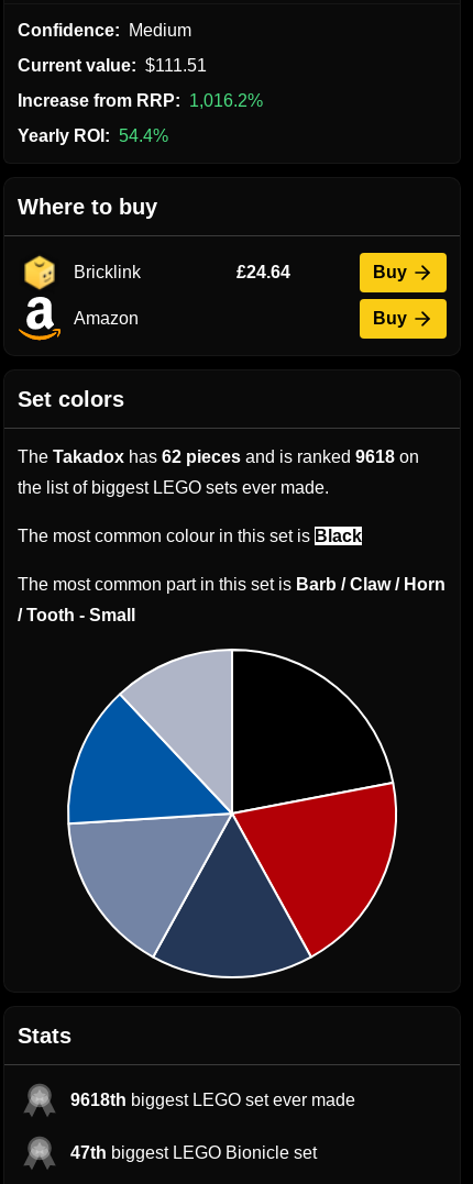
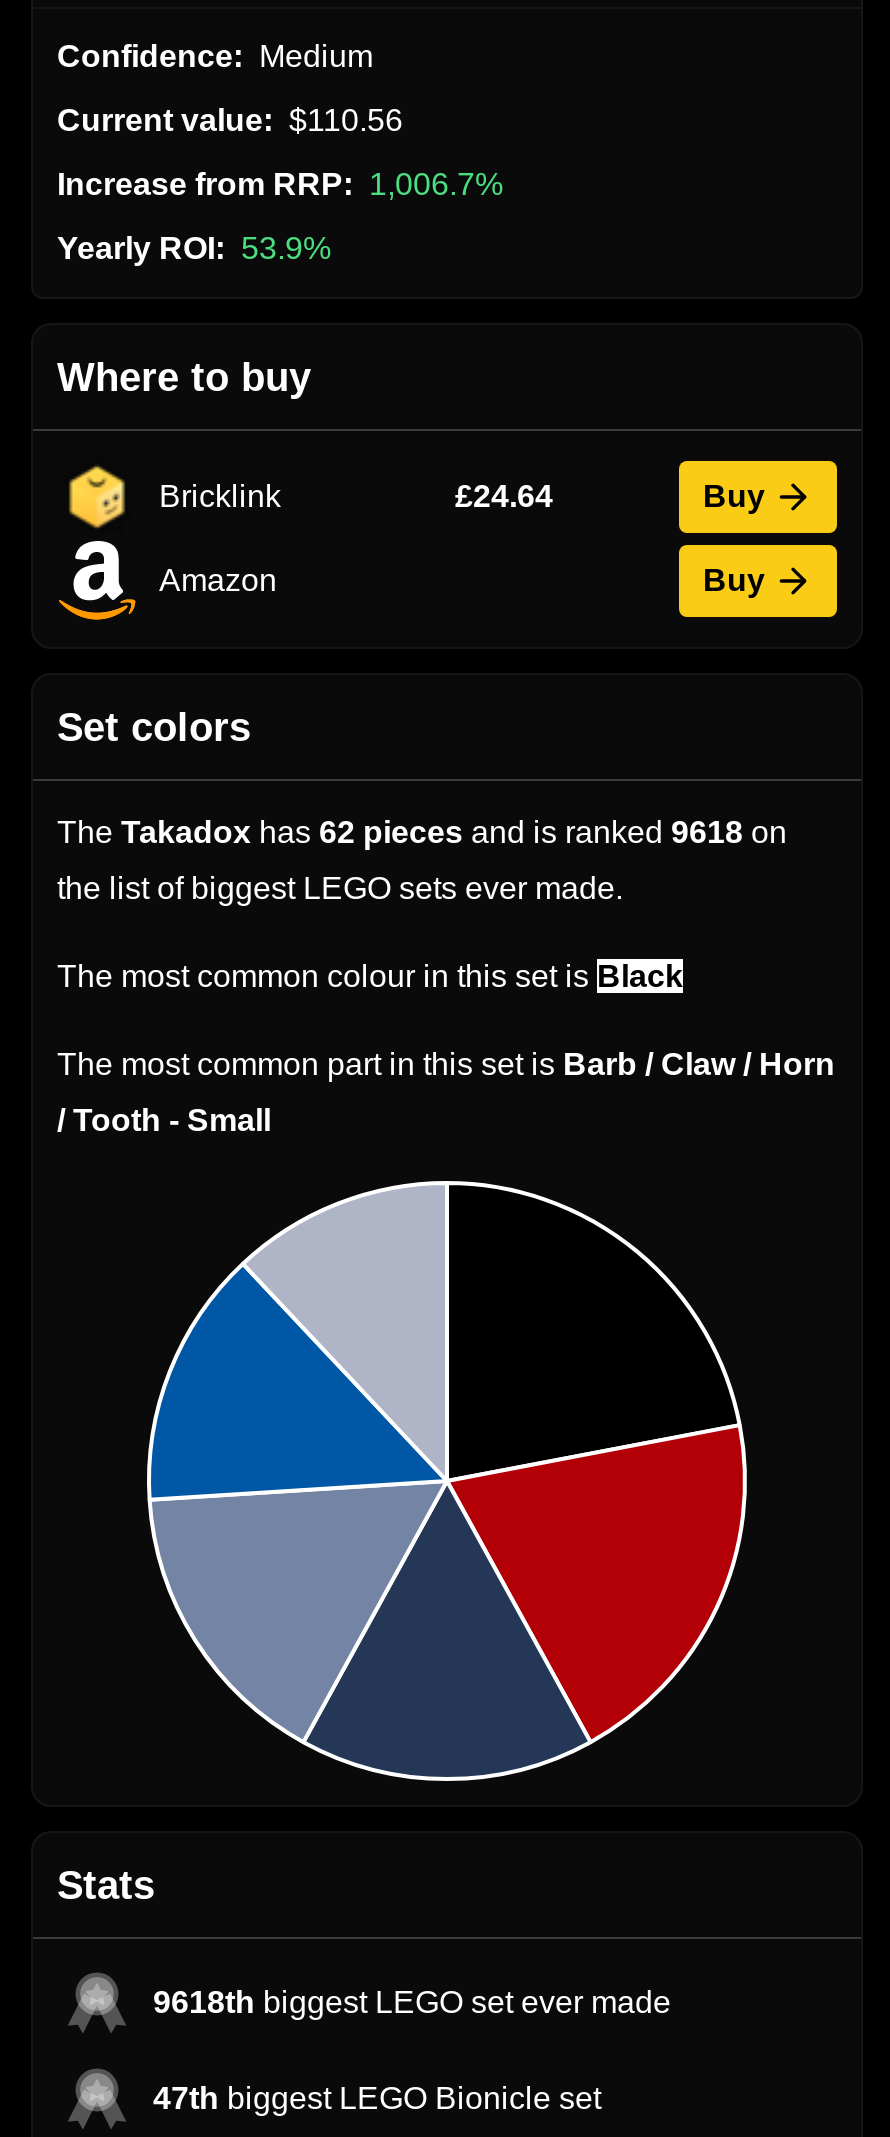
[18,56,207,75] Current value: $111.51 -> [57,103,403,137] Current value: $110.56
[18,91,263,110] Increase from RRP: 1,016.2% -> [57,167,503,201] Increase from RRP: 1,006.7%
[18,126,168,145] Yearly ROI: 54.4% -> [57,231,331,265] Yearly ROI: 53.9%

